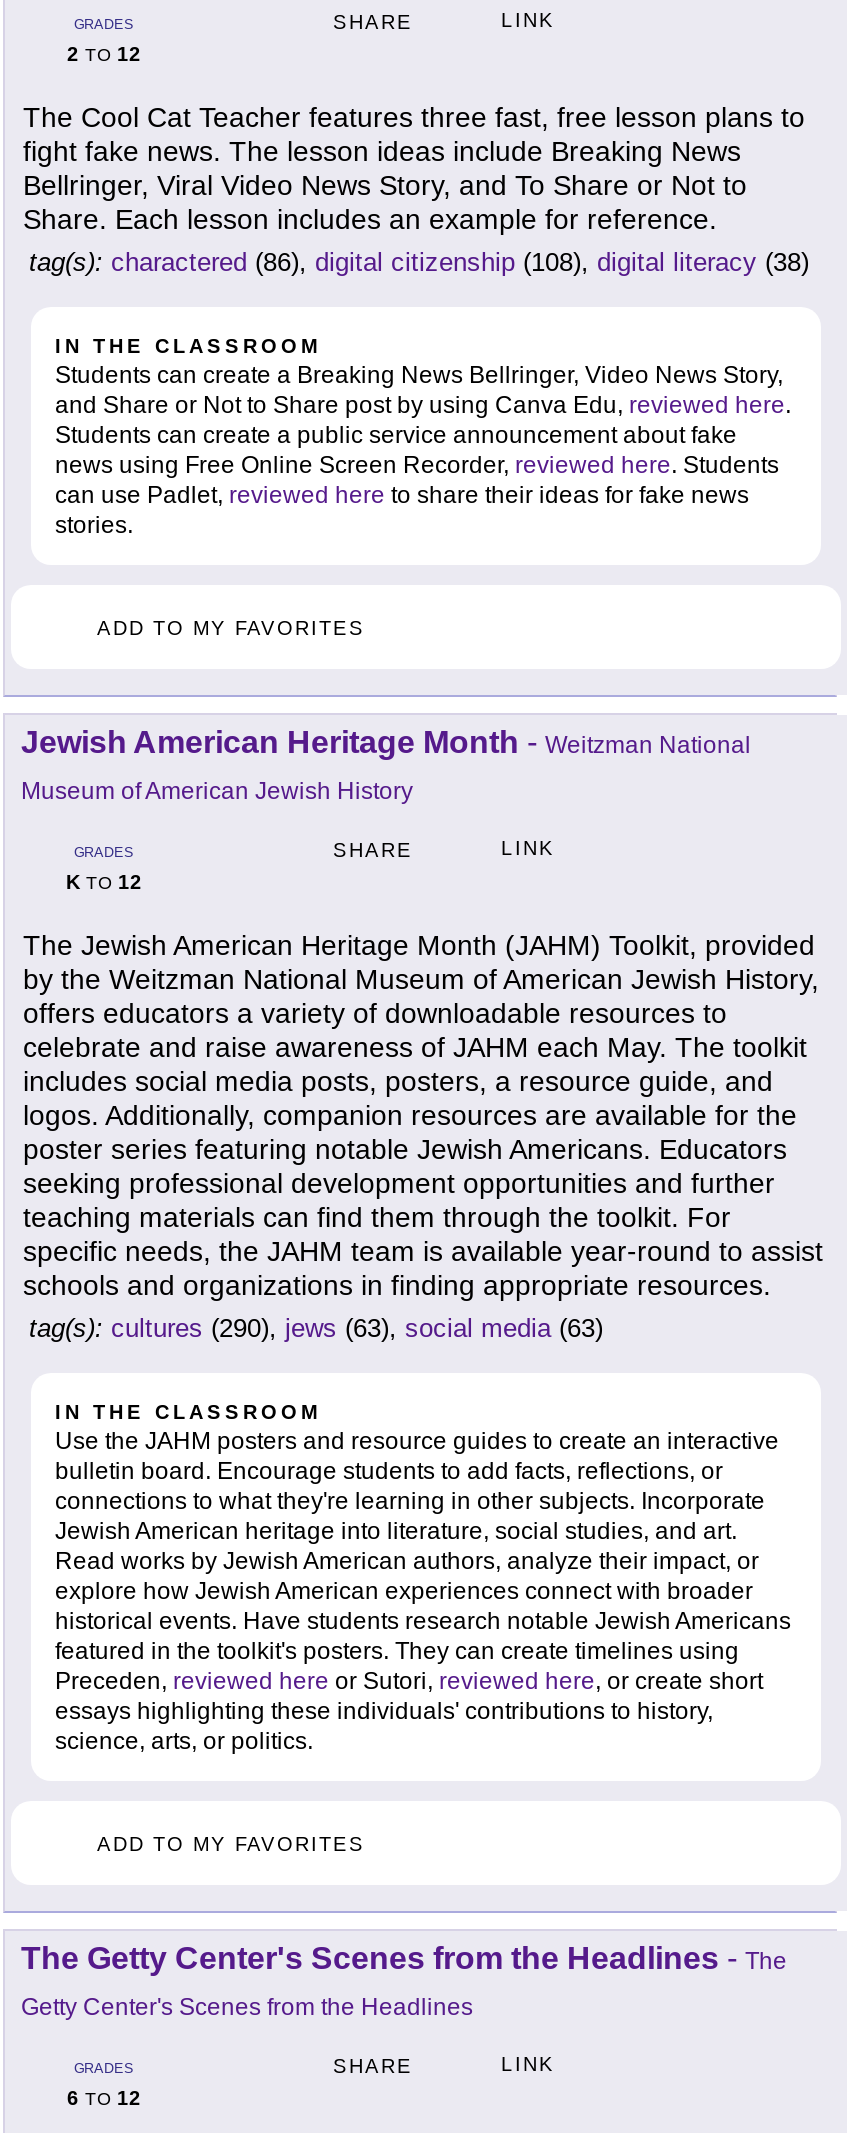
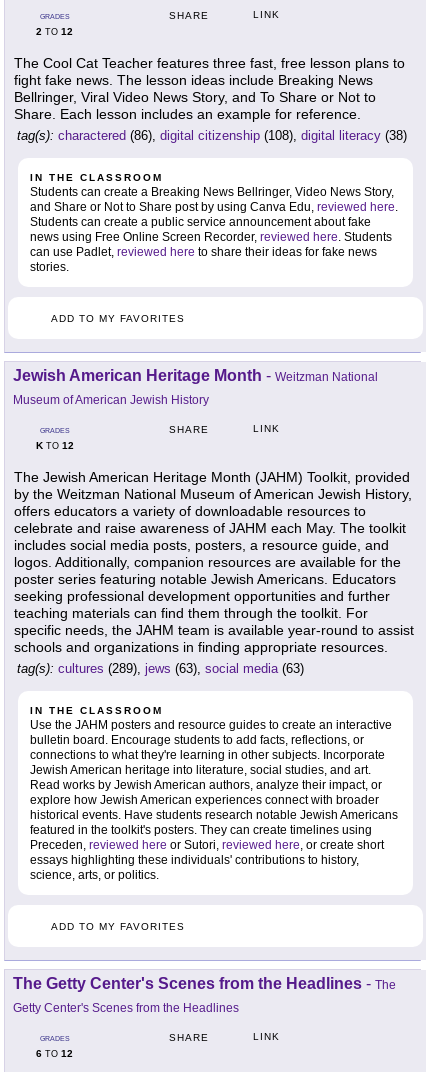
[29,1314,603,1344] tag(s): cultures (290), jews (63), social media (63) -> [17,661,304,676] tag(s): cultures (289), jews (63), social media (63)

